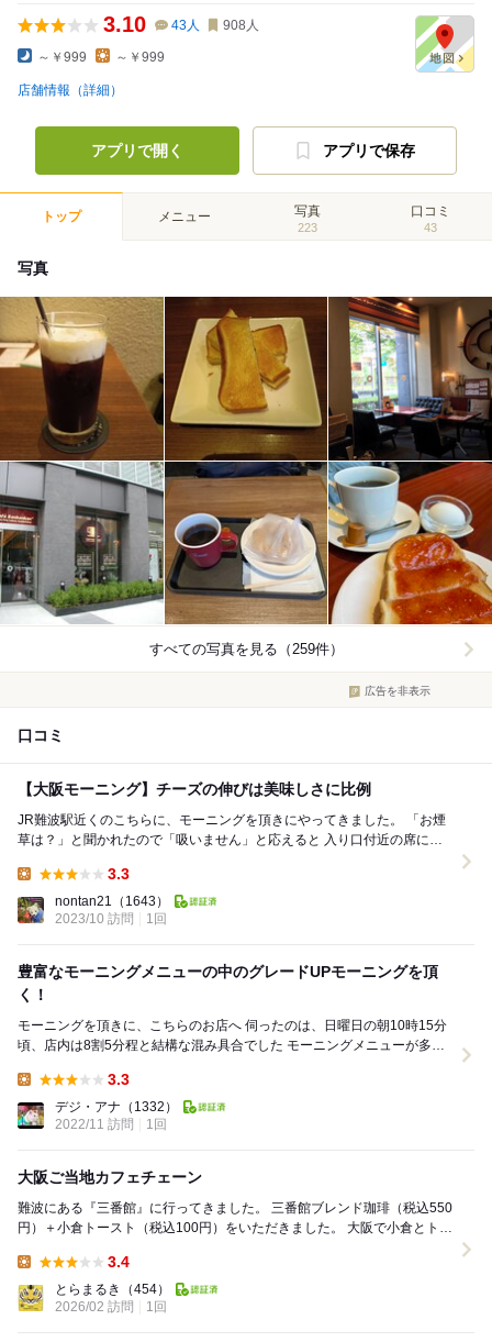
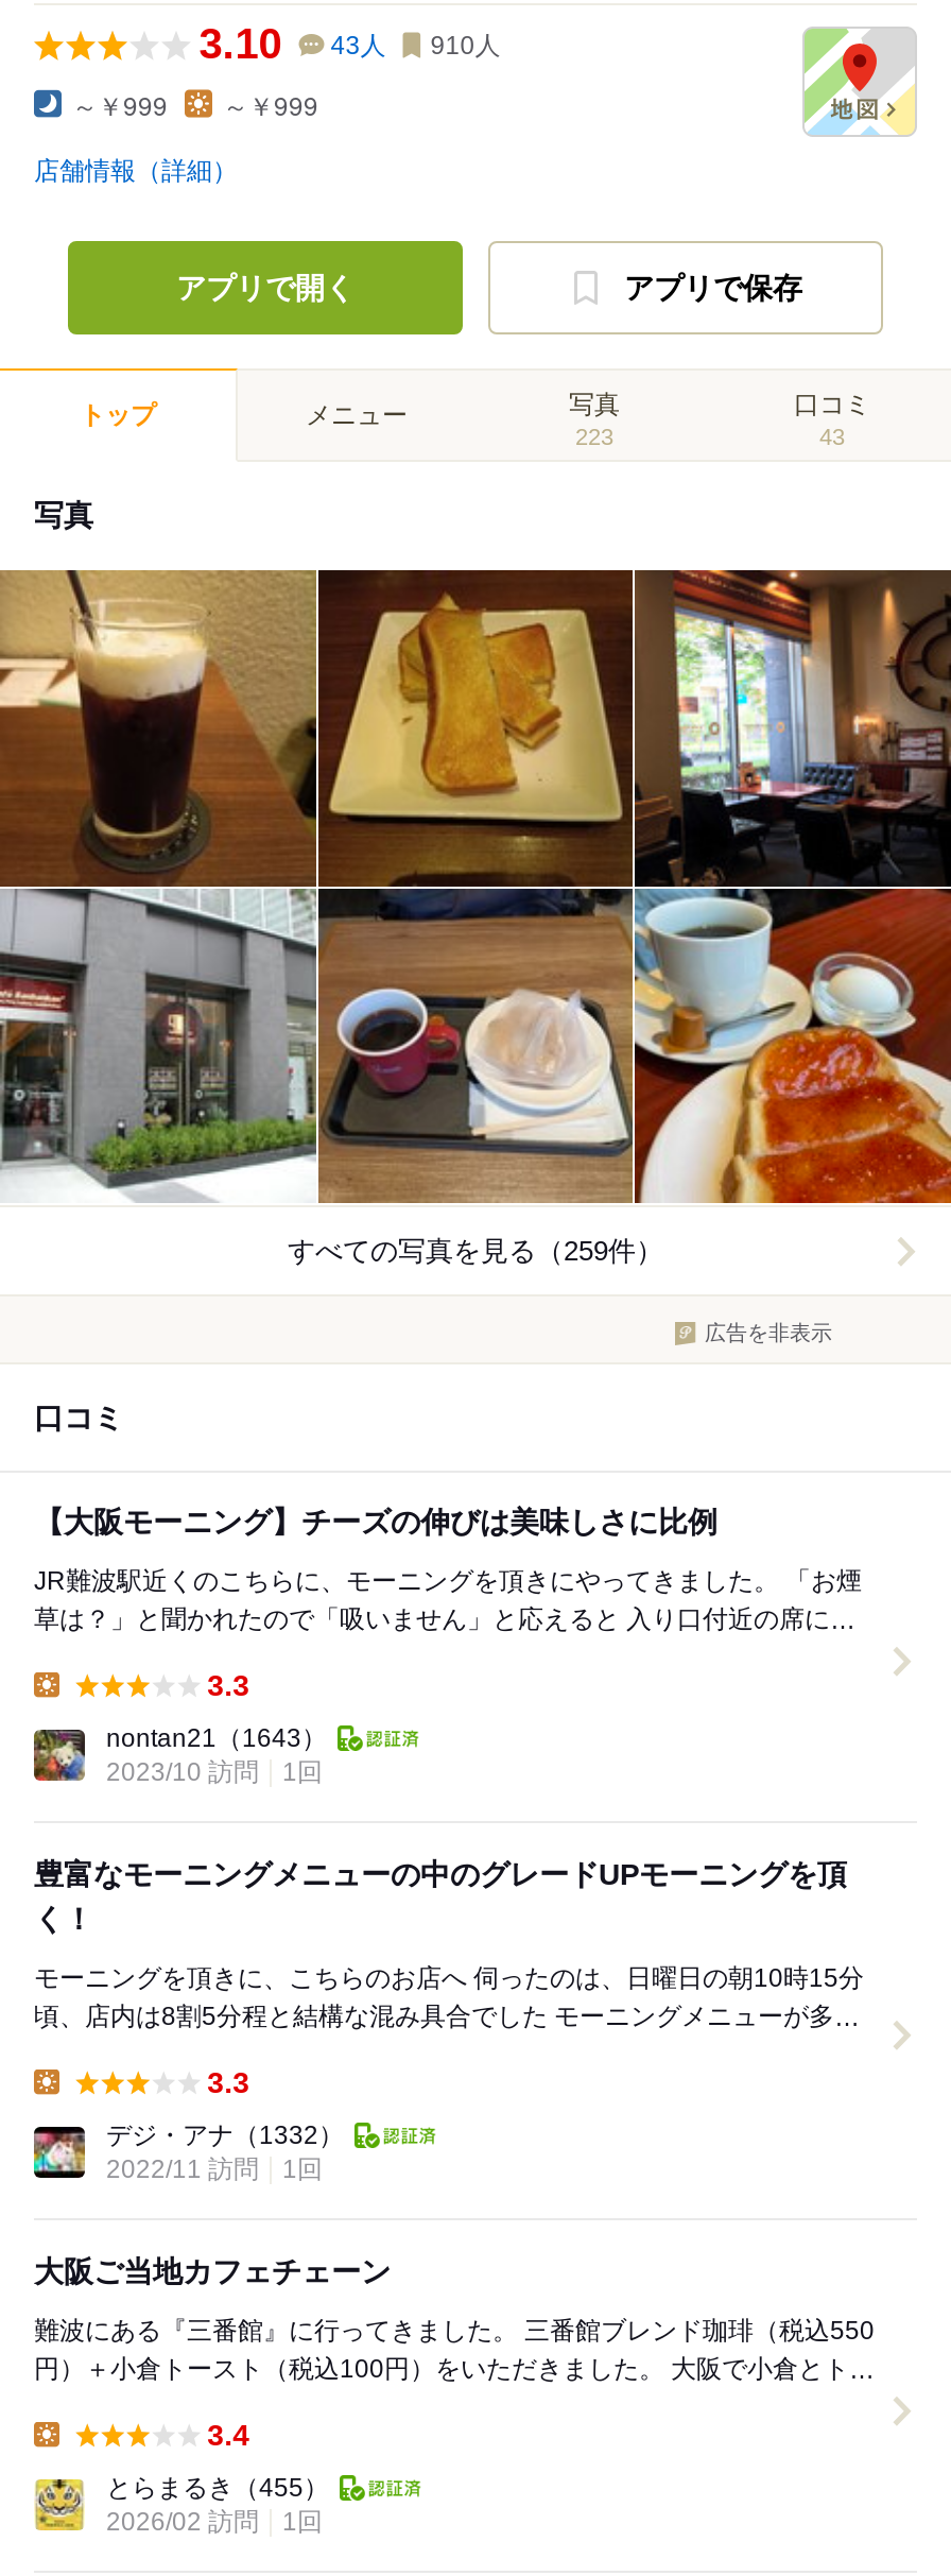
[103,12,259,36] 3.10 43人 908人 -> [199,20,501,67] 3.10 43人 910人
[55,1282,170,1297] とらまるき（454） -> [106,2474,329,2503] とらまるき（455）

